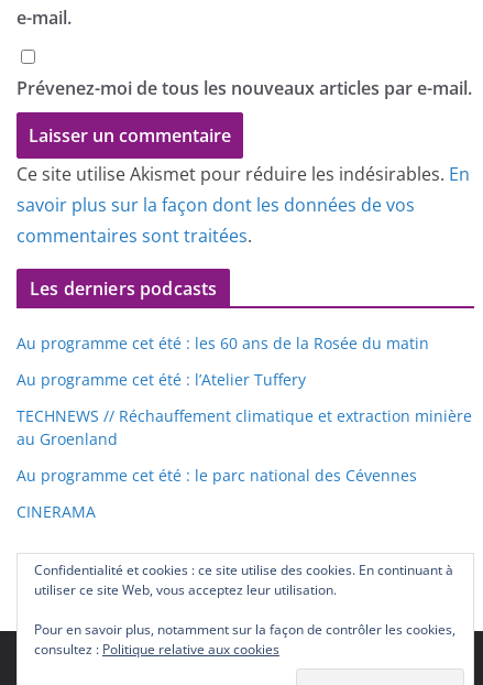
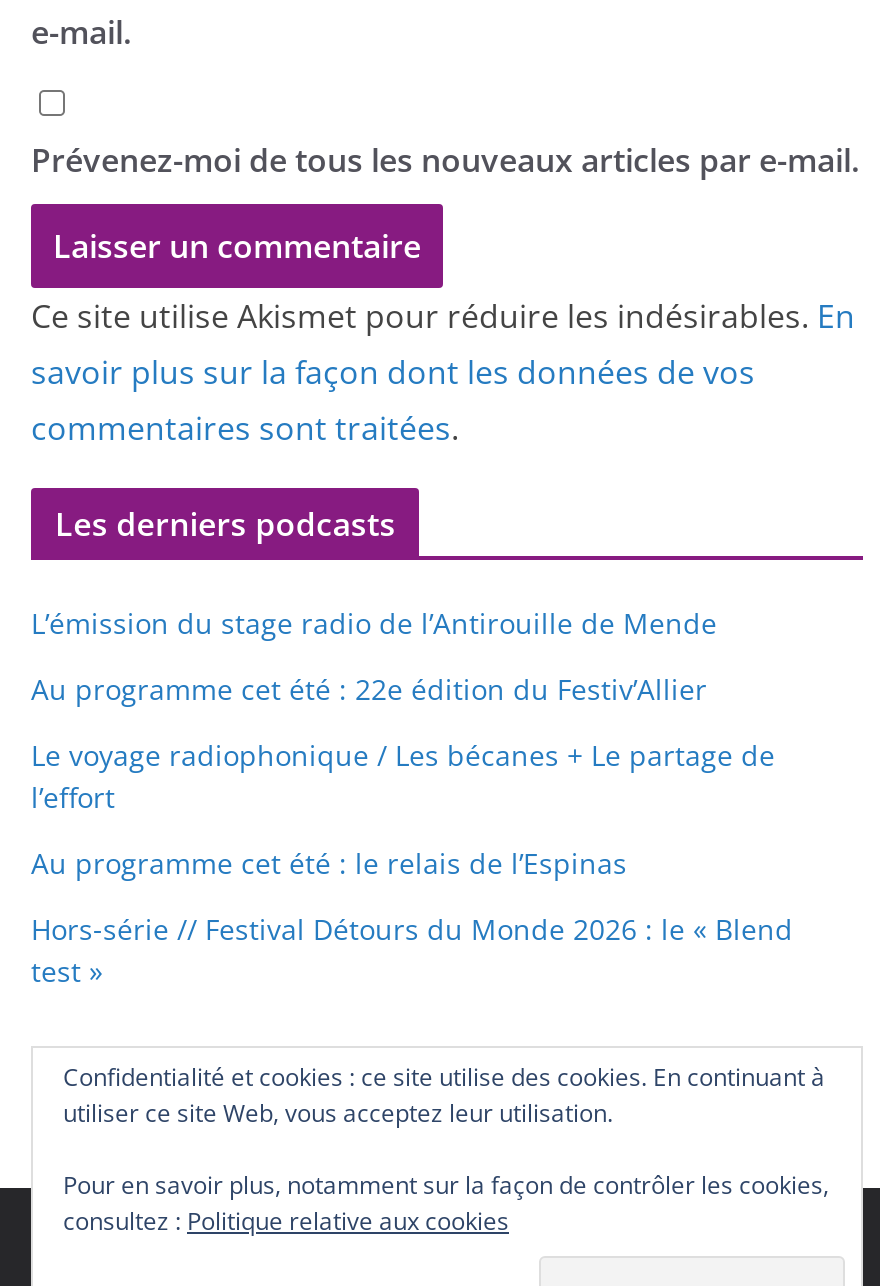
[17,332,429,353] Au programme cet été : les 60 ans de la Rosée du matin -> [31,603,717,641] L’émission du stage radio de l’Antirouille de Mende
[17,368,306,389] Au programme cet été : l’Atelier Tuffery -> [31,669,707,707] Au programme cet été : 22e édition du Festiv’Allier
[17,405,472,449] TECHNEWS // Réchauffement climatique et extraction minière | au Groenland -> [31,735,775,815] Le voyage radiophonique / Les bécanes + Le partage de | l’effort
[17,464,417,485] Au programme cet été : le parc national des Cévennes -> [31,843,627,881] Au programme cet été : le relais de l’Espinas
[17,501,96,521] CINERAMA -> [31,909,793,989] Hors-série // Festival Détours du Monde 2026 : le « Blend | test »

